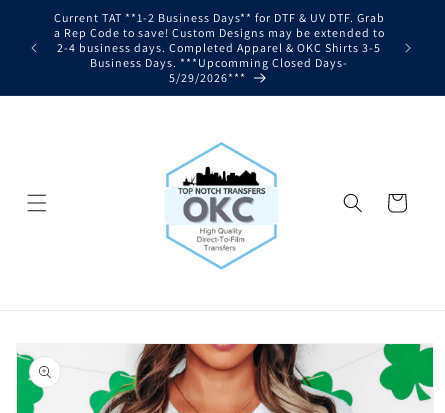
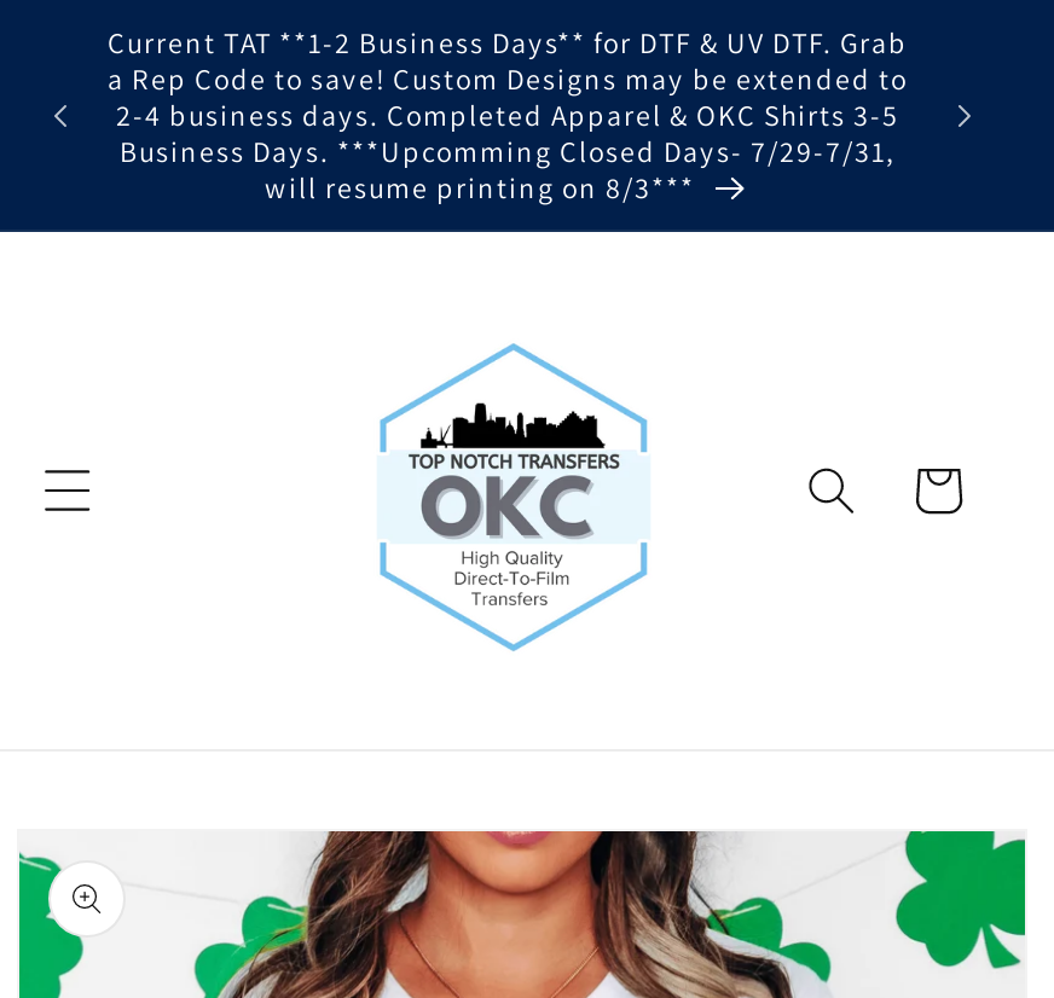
[90,55,348,85] Business Days. ***Upcomming Closed Days- | 5/29/2026*** -> [120,133,896,205] Business Days. ***Upcomming Closed Days- 7/29-7/31, | will resume printing on 8/3***

